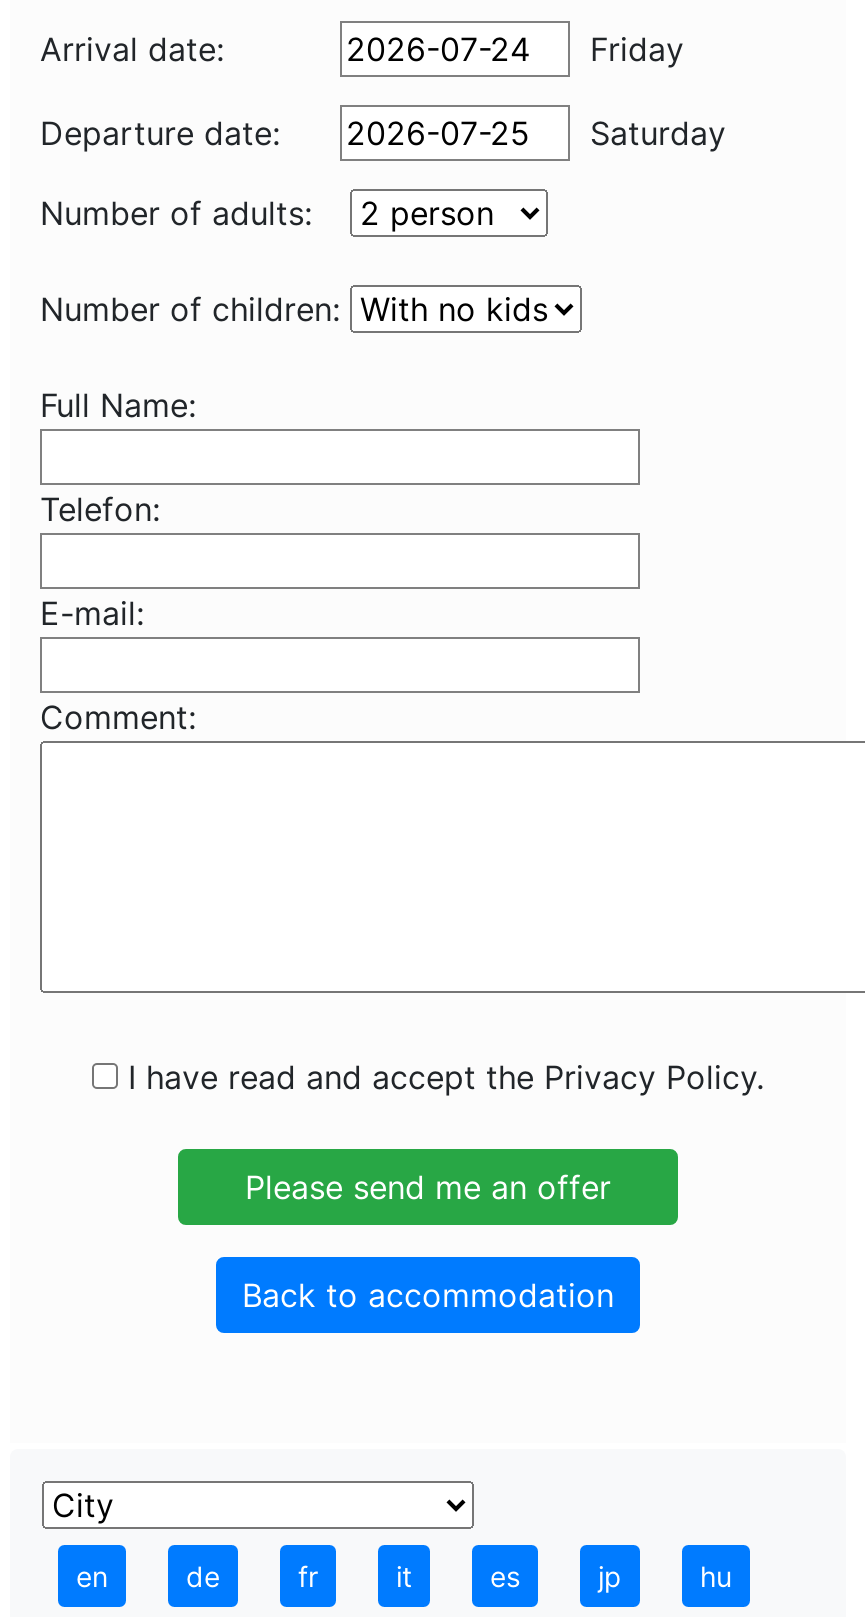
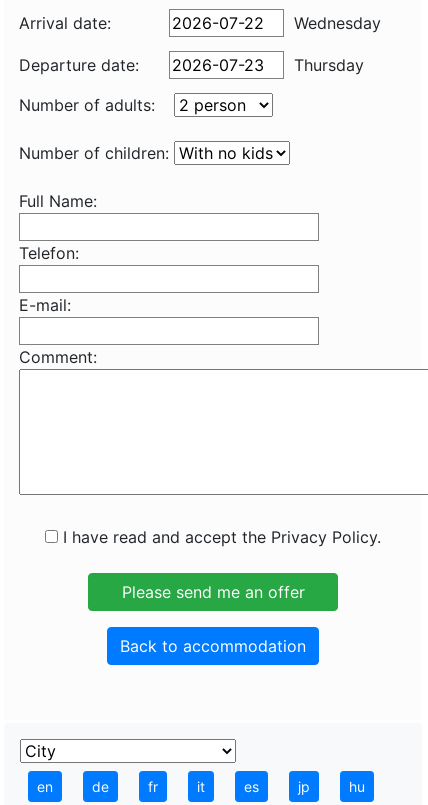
[590,29,684,69] Friday -> [294,13,381,33] Wednesday
[590,113,726,153] Saturday -> [294,55,364,75] Thursday

